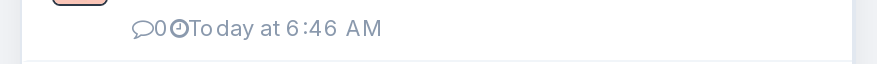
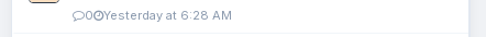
[188,14,382,42] Today at 6:46 AM -> [103,8,232,23] Yesterday at 6:28 AM

